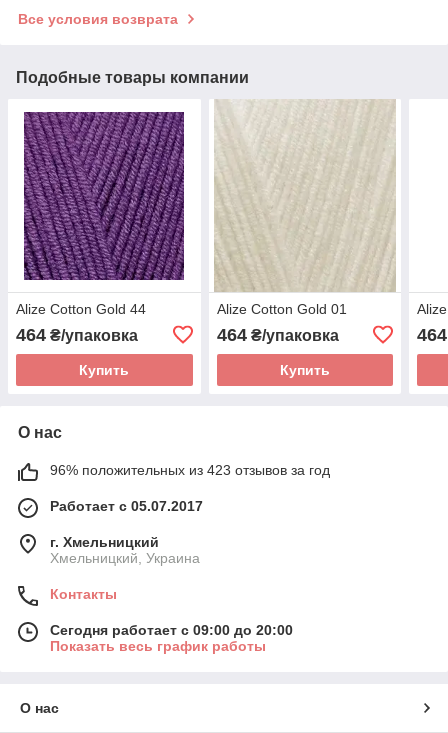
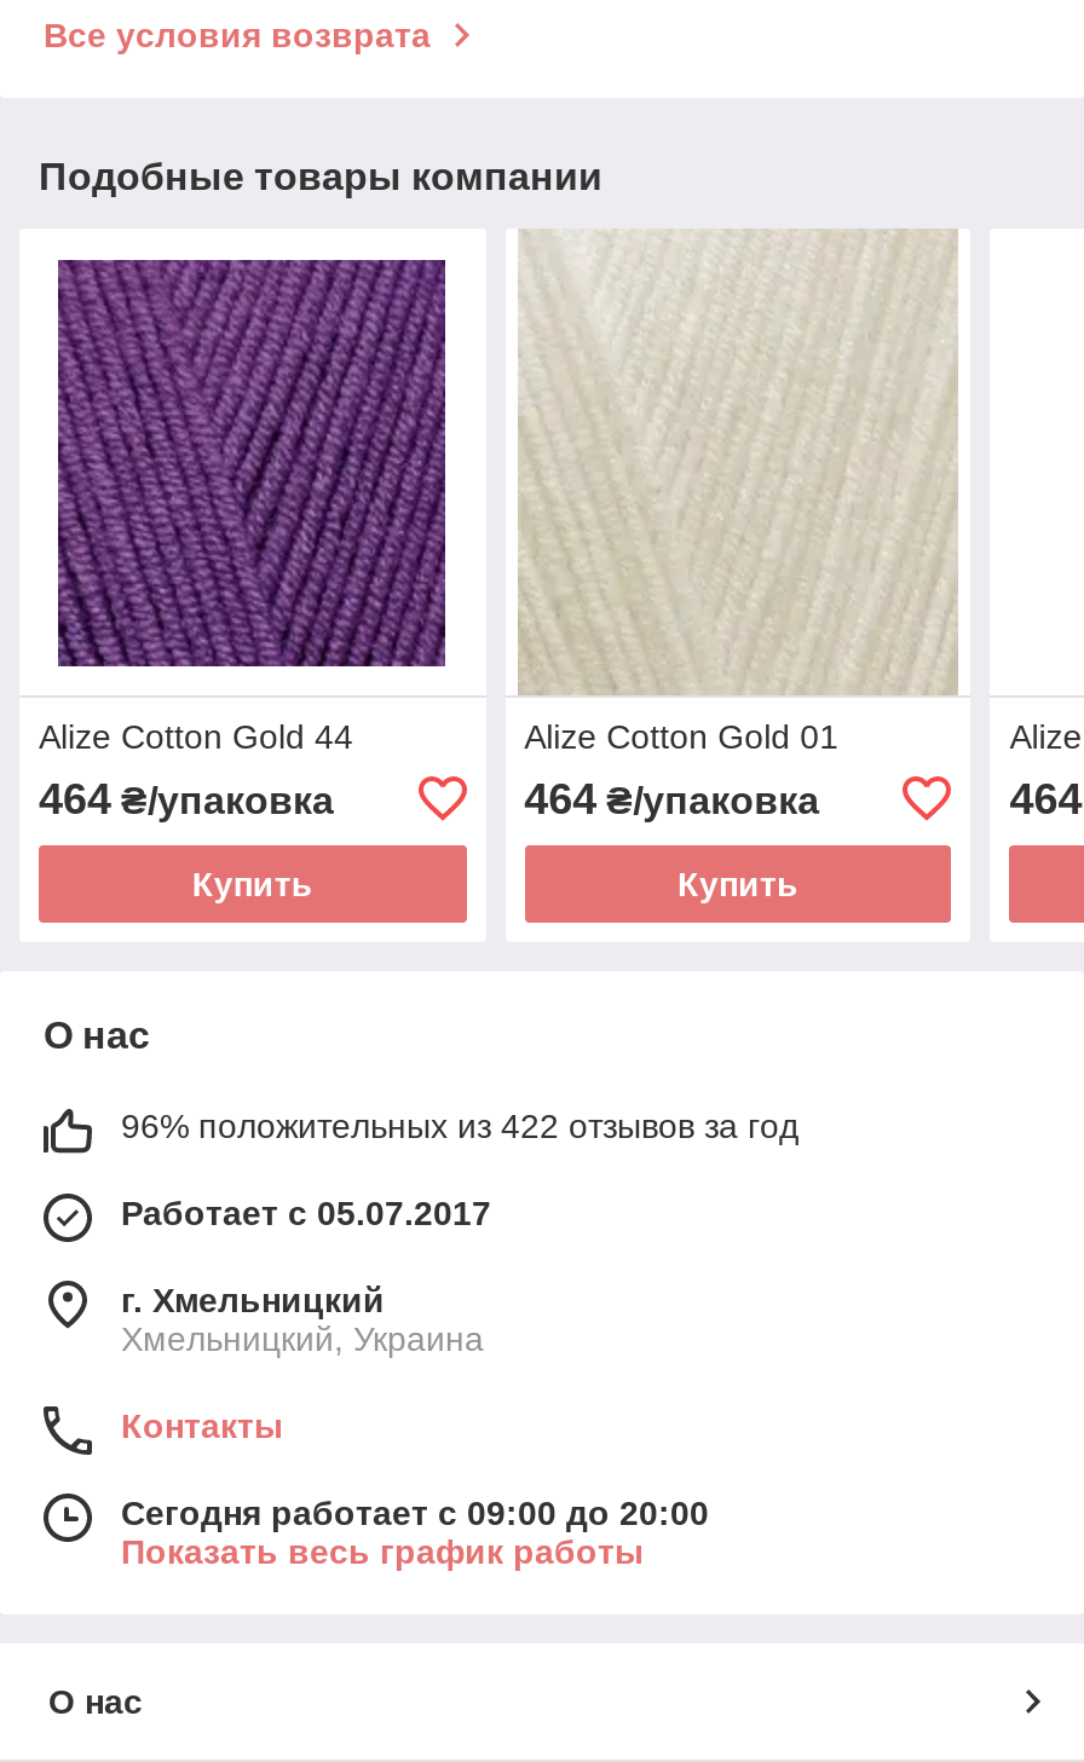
[50,462,330,478] 96% положительных из 423 отзывов за год -> [121,1106,798,1145] 96% положительных из 422 отзывов за год

